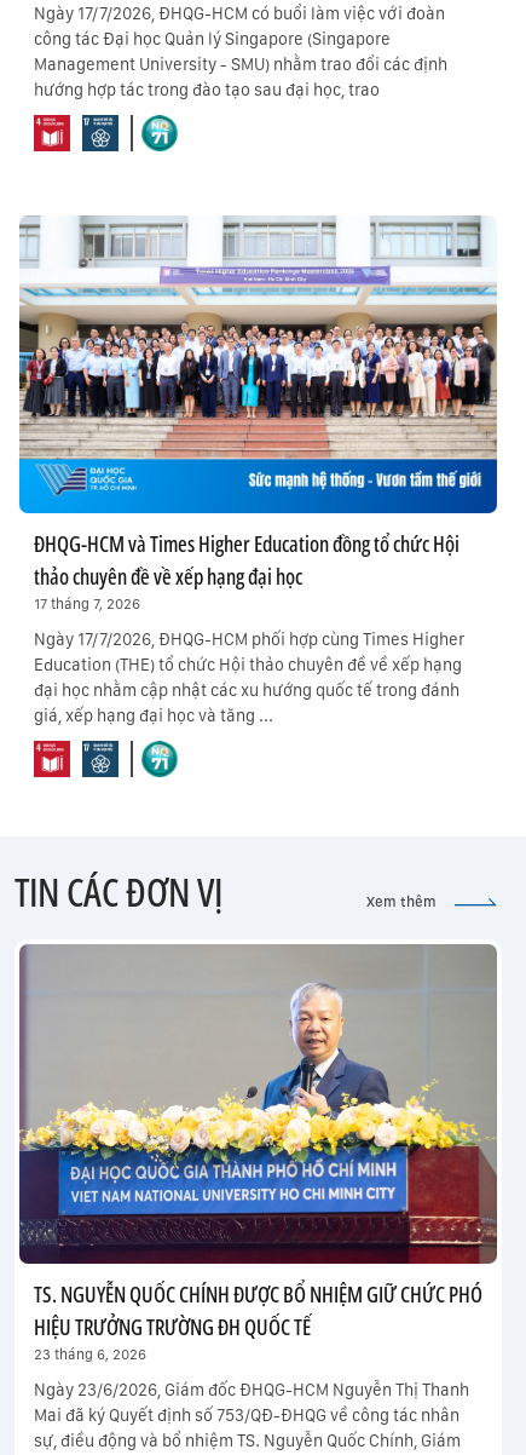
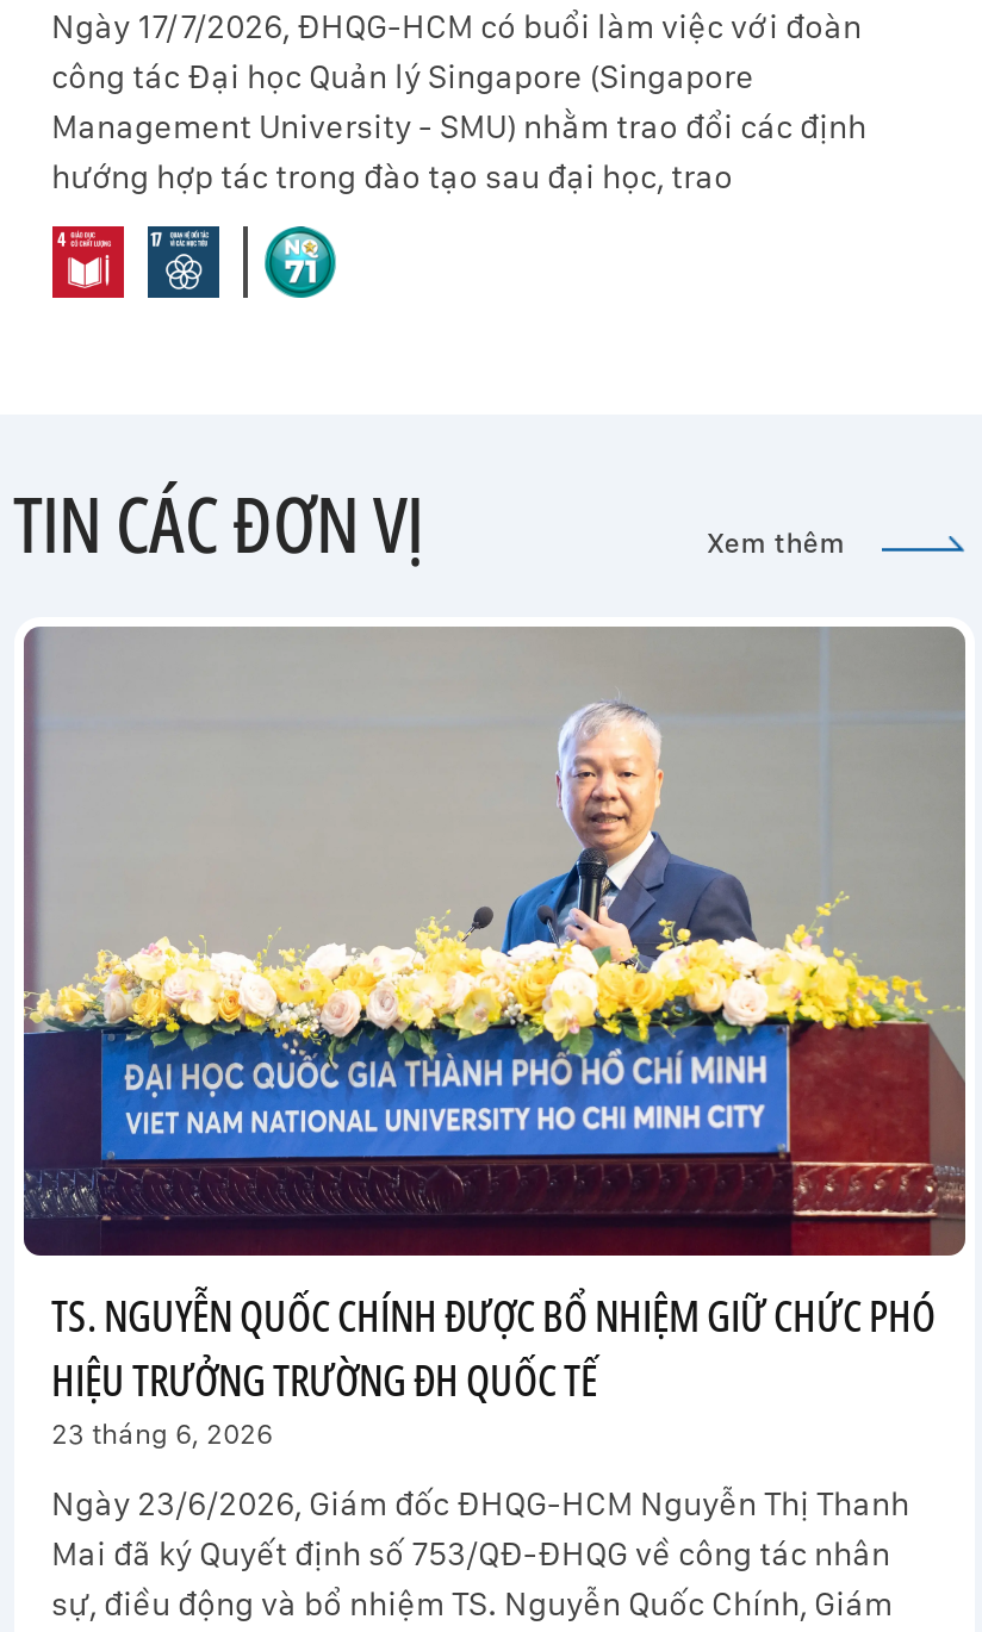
[18,215,498,726] [image] | ĐHQG-HCM và Times Higher Education đồng tổ chức Hội | thảo chuyên đề về xếp hạng đại học | 17 tháng 7, 2026 | Ngày 17/7/2026, ĐHQG-HCM phối hợp cùng Times Higher | Education (THE) tổ chức Hội thảo chuyên đề về xếp hạng | đại học nhằm cập nhật các xu hướng quốc tế trong đánh | giá, xếp hạng đại học và tăng ... -> none

